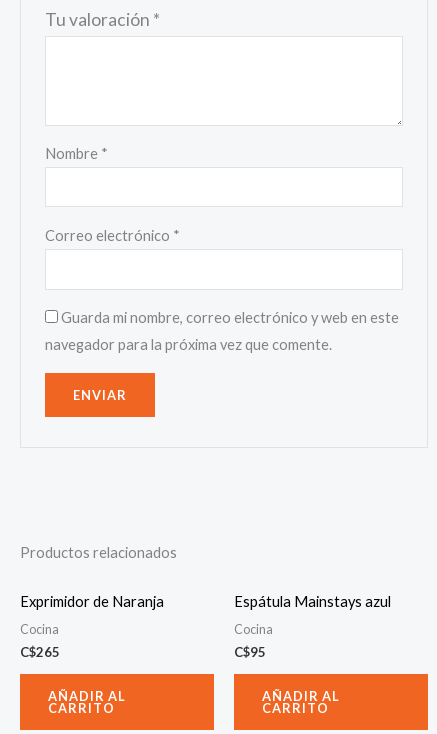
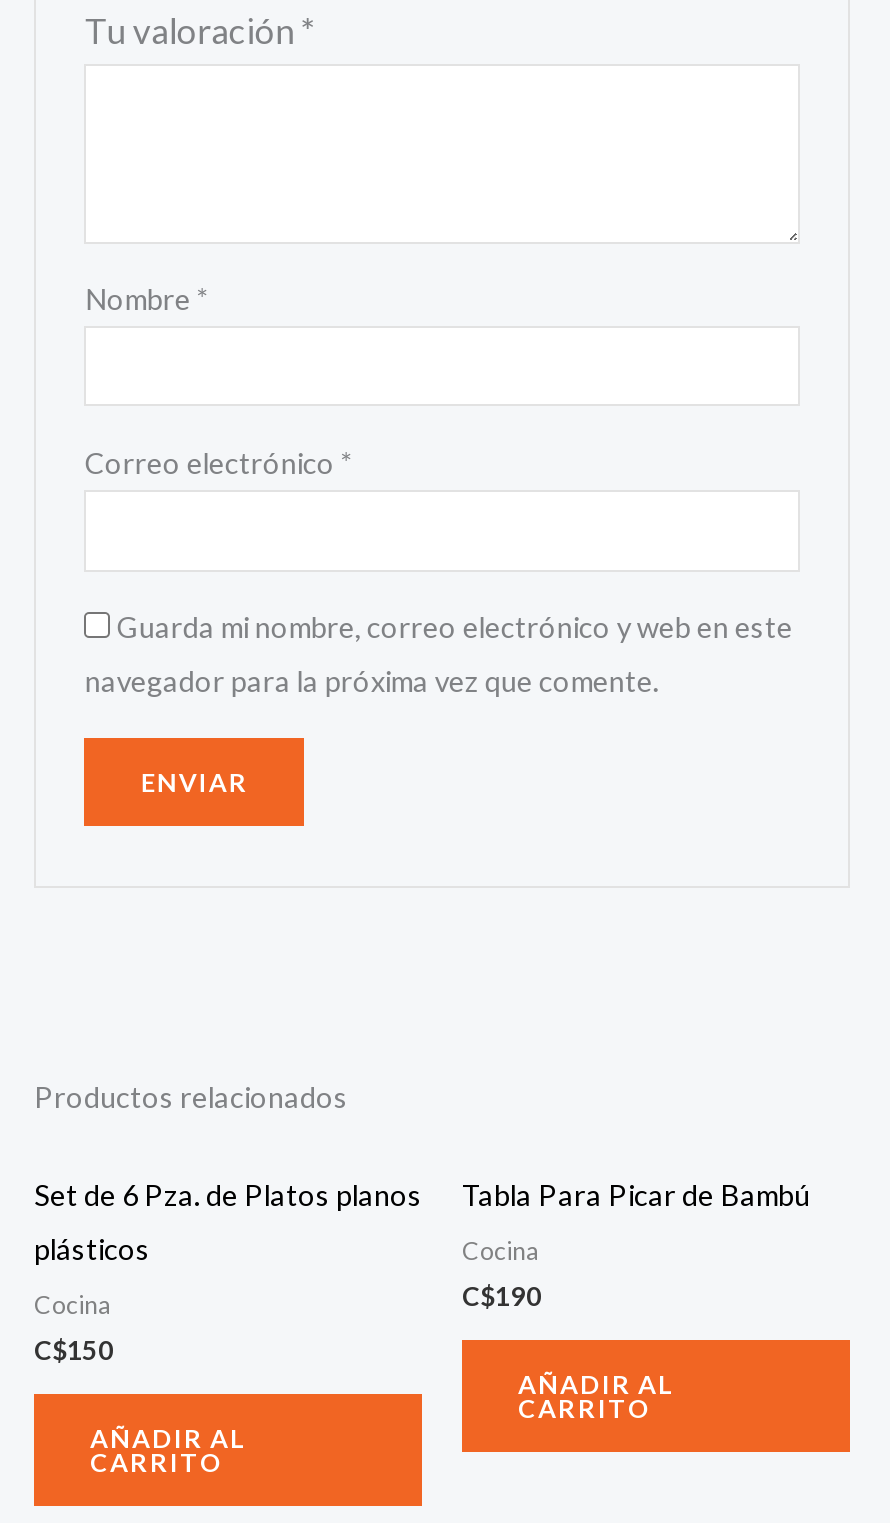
[20,593,164,610] Exprimidor de Naranja -> [34,1177,422,1265] Set de 6 Pza. de Platos planos | plásticos
[234,593,391,610] Espátula Mainstays azul -> [462,1177,810,1211] Tabla Para Picar de Bambú
[20,644,60,660] C$265 -> [34,1334,114,1366] C$150
[234,644,266,660] C$95 -> [462,1280,542,1312] C$190

